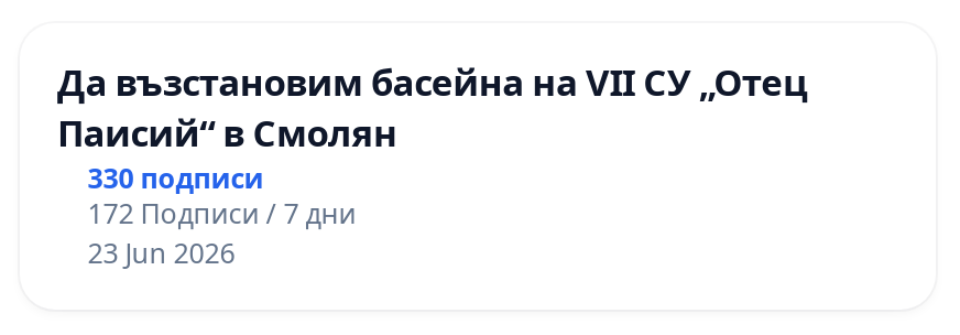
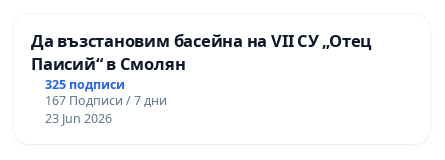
[88,160,264,197] 330 подписи -> [45,76,125,93] 325 подписи
[88,195,356,233] 172 Подписи / 7 дни -> [45,92,167,109] 167 Подписи / 7 дни

